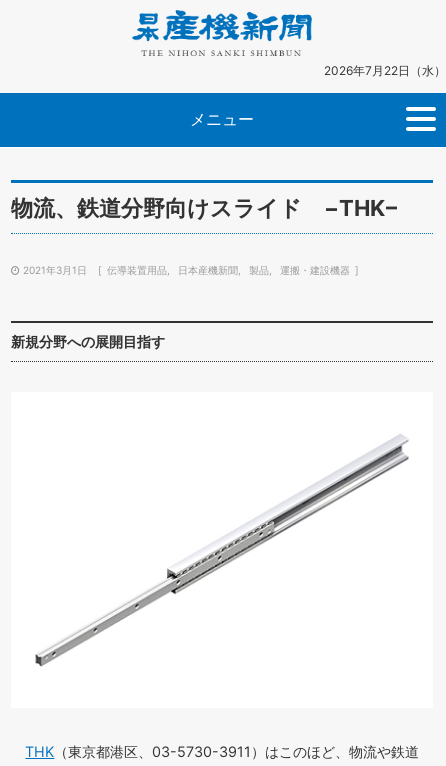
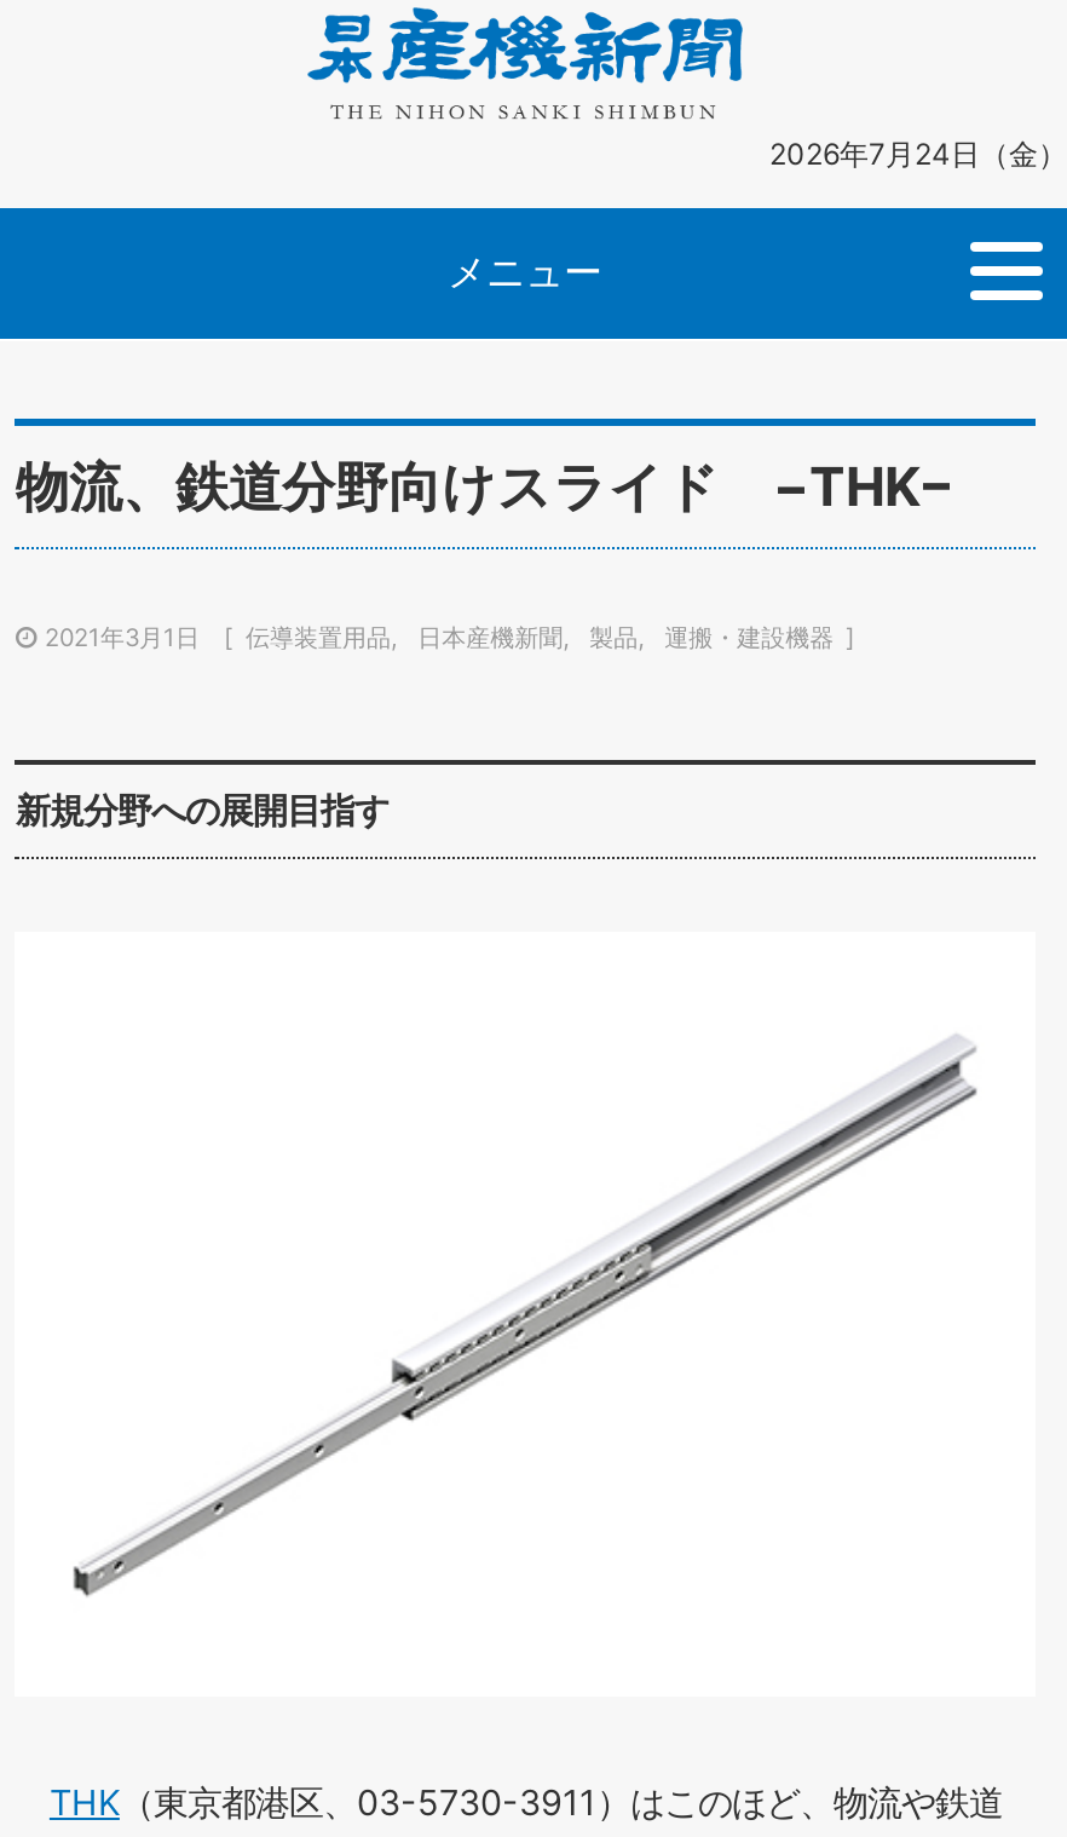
[324,63,446,78] 2026年7月22日（水） -> [769,135,1067,171] 2026年7月24日（金）

